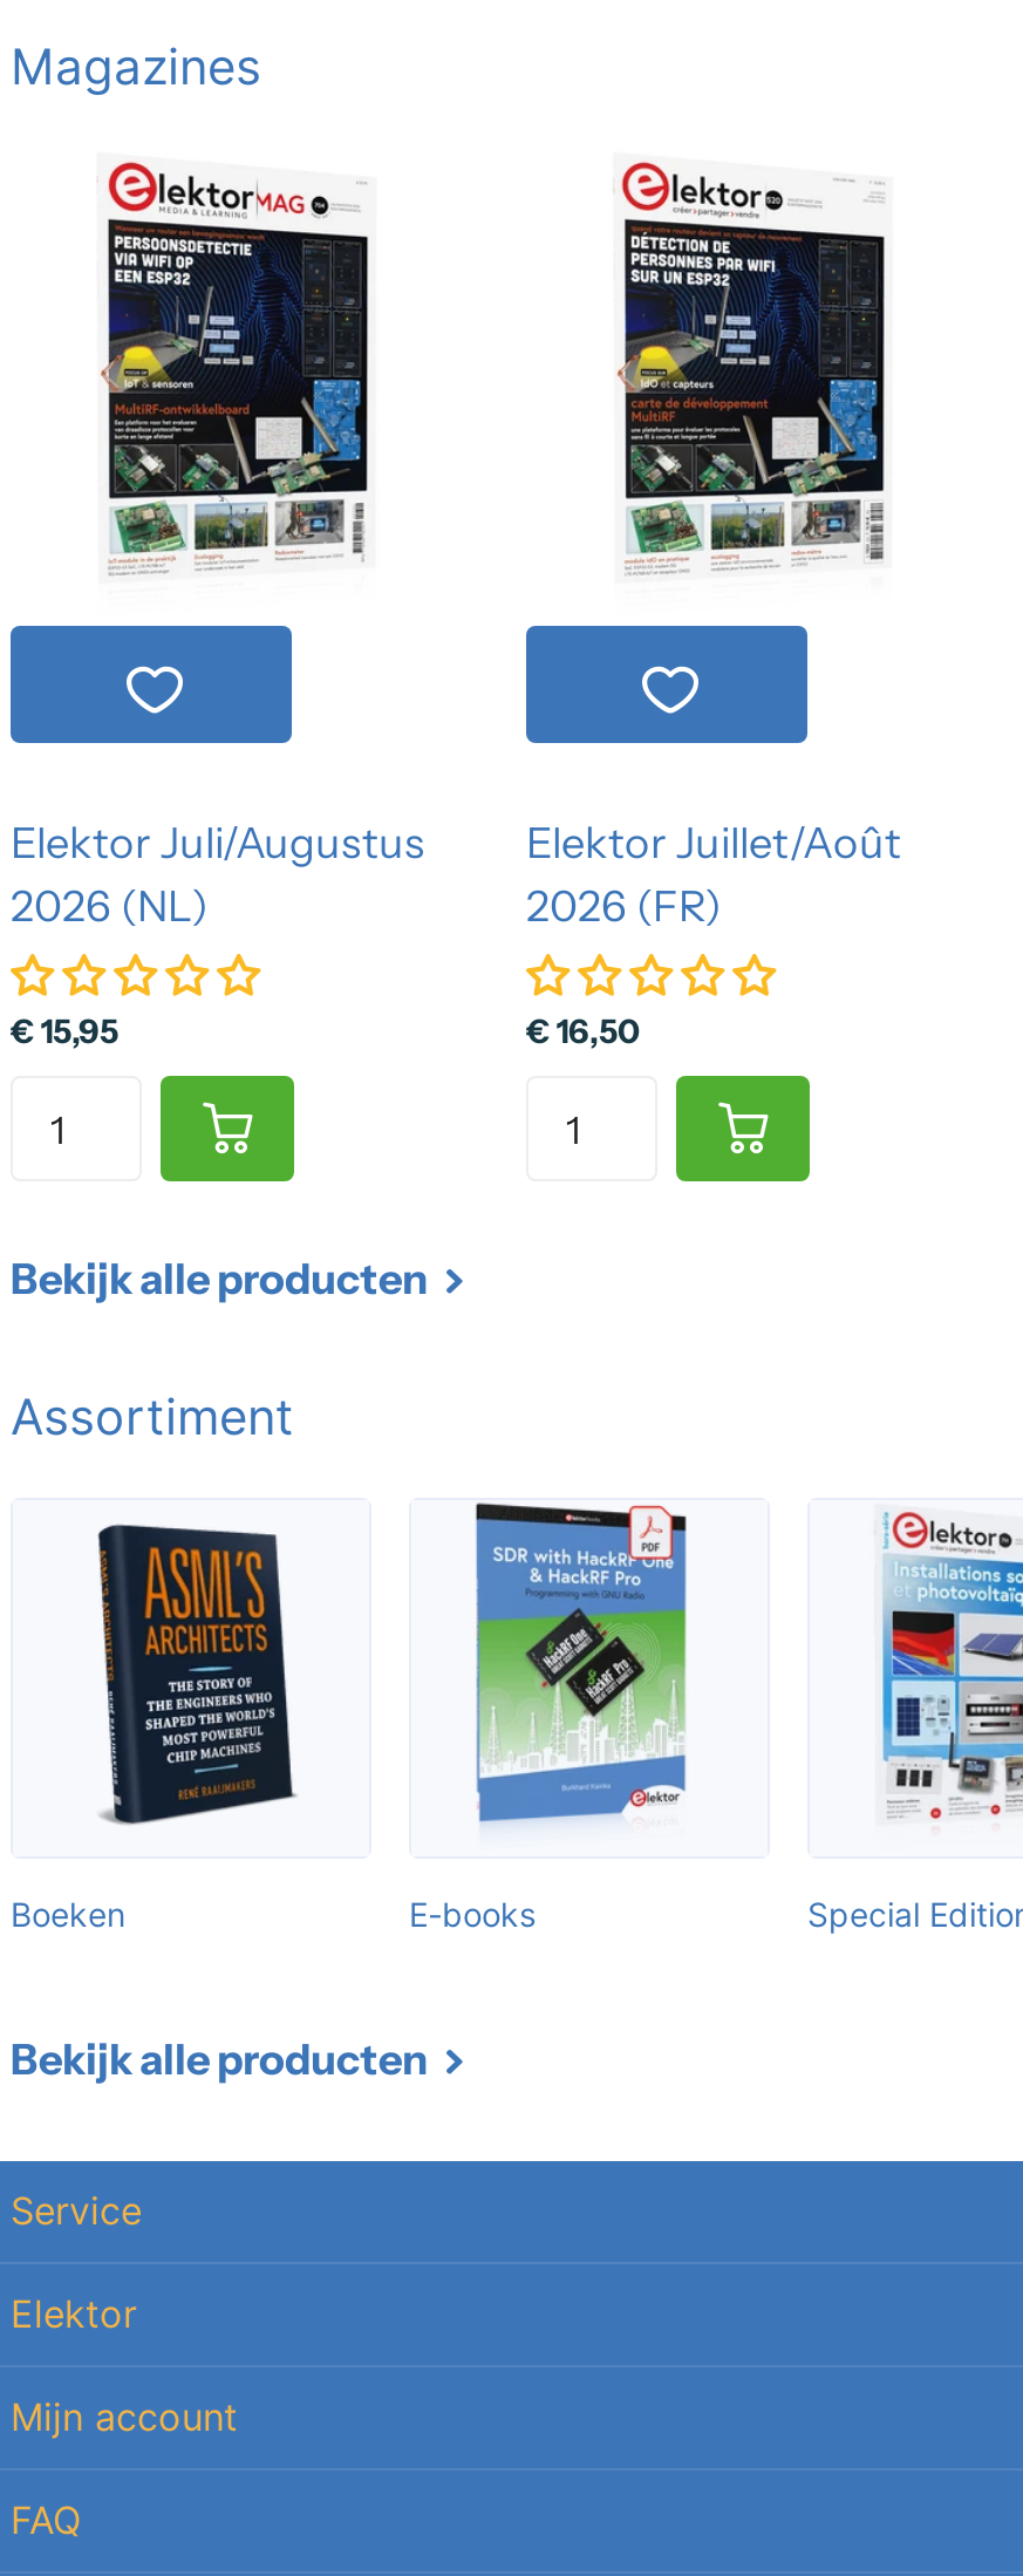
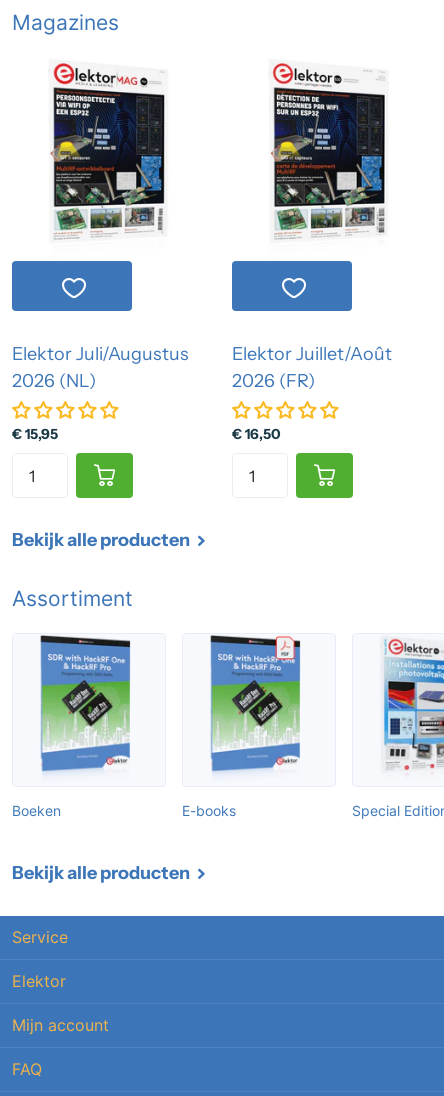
[79,1502,296,1826] [image] -> [40,634,133,773] [image]

